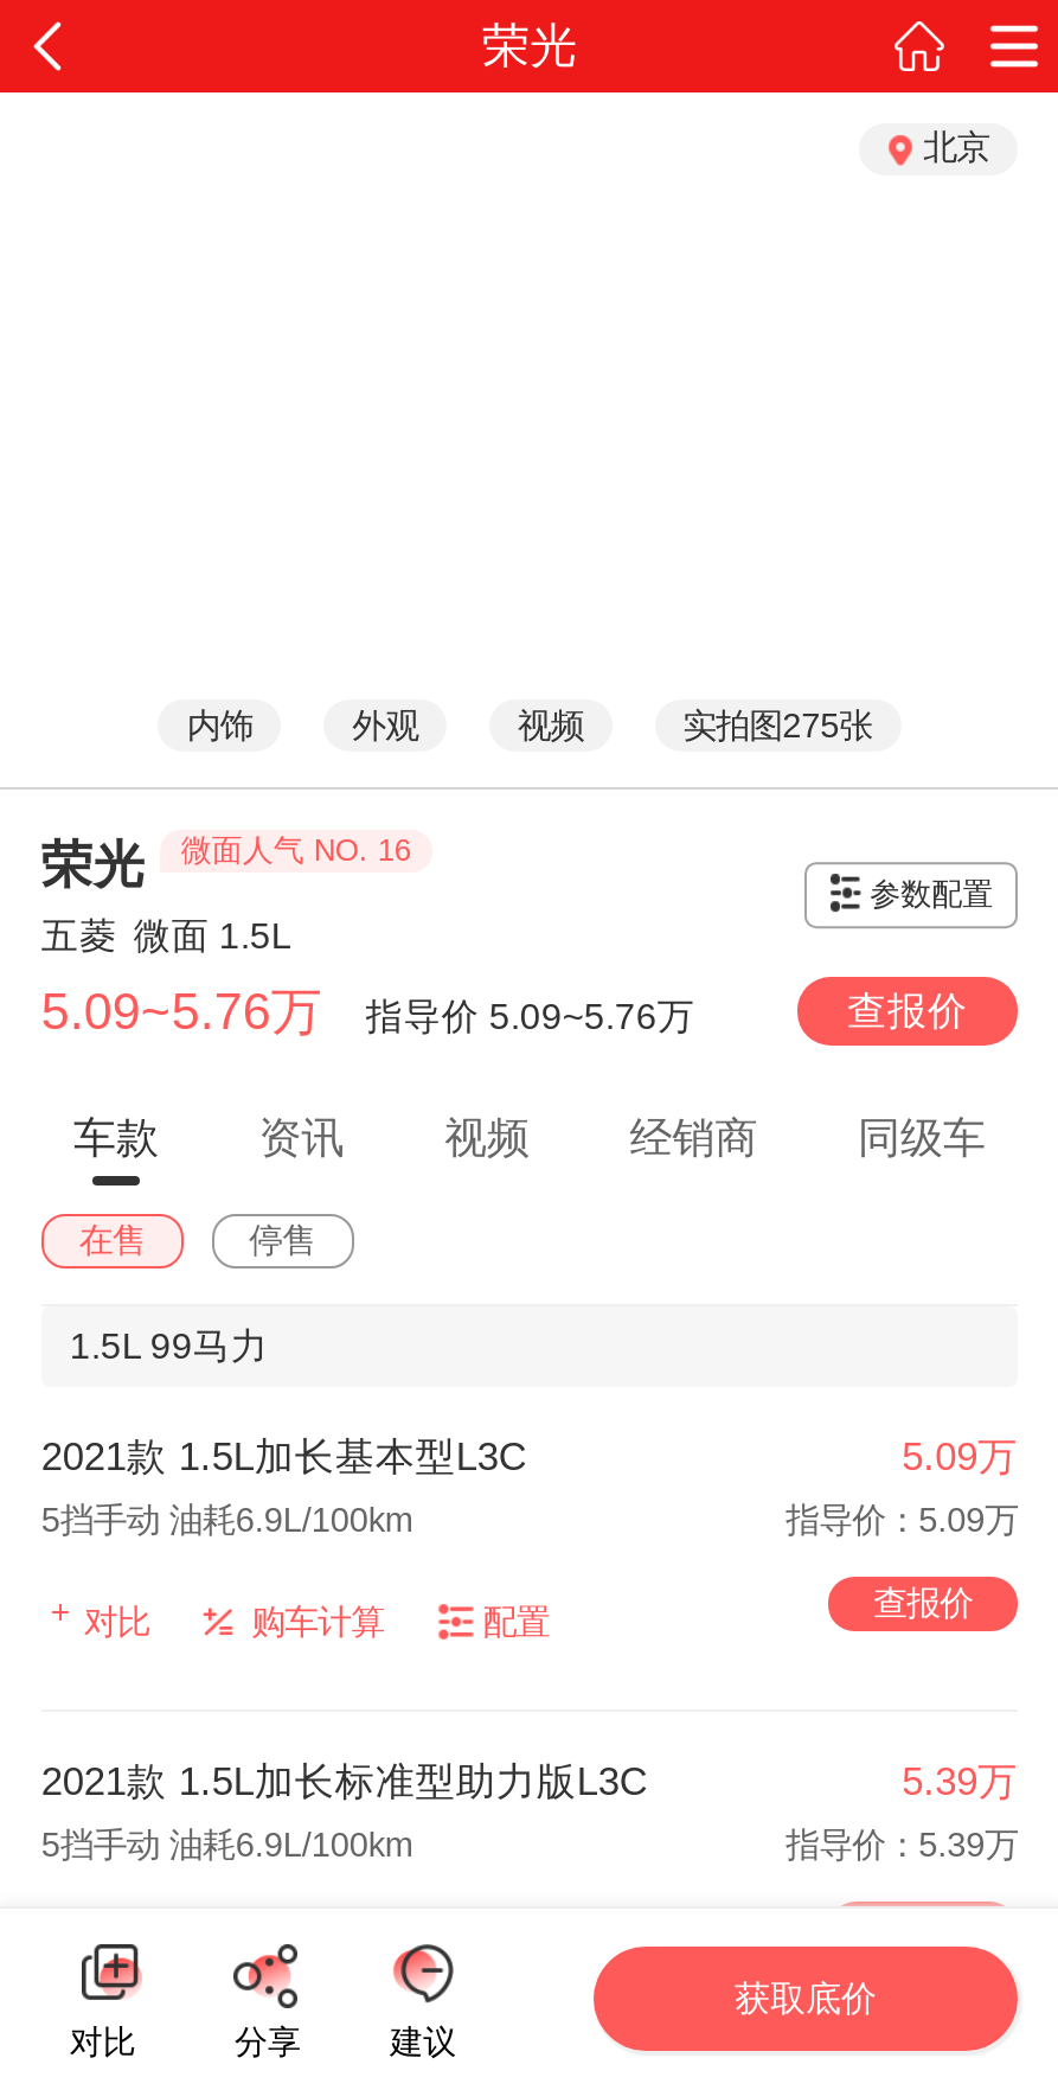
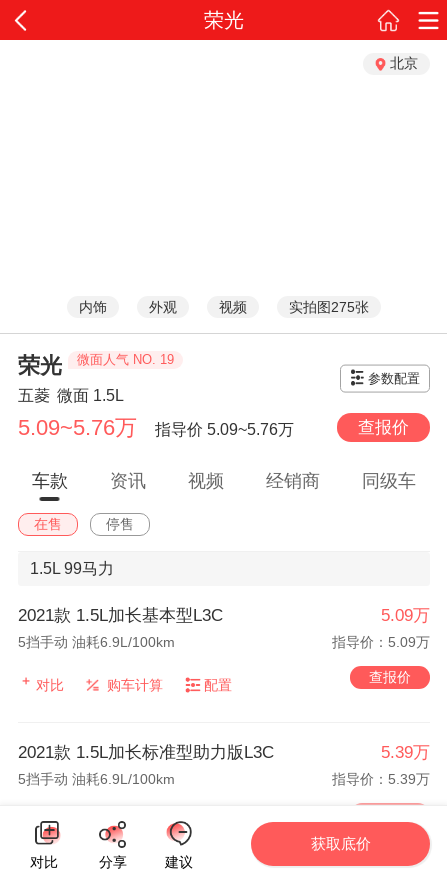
[41,834,411,893] 荣光 微面人气 NO. 16 -> [18,353,174,378] 荣光 微面人气 NO. 19

